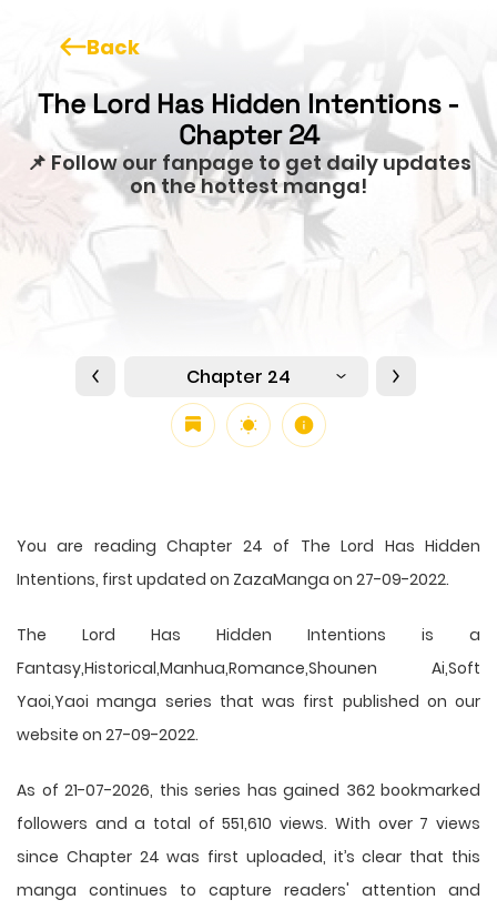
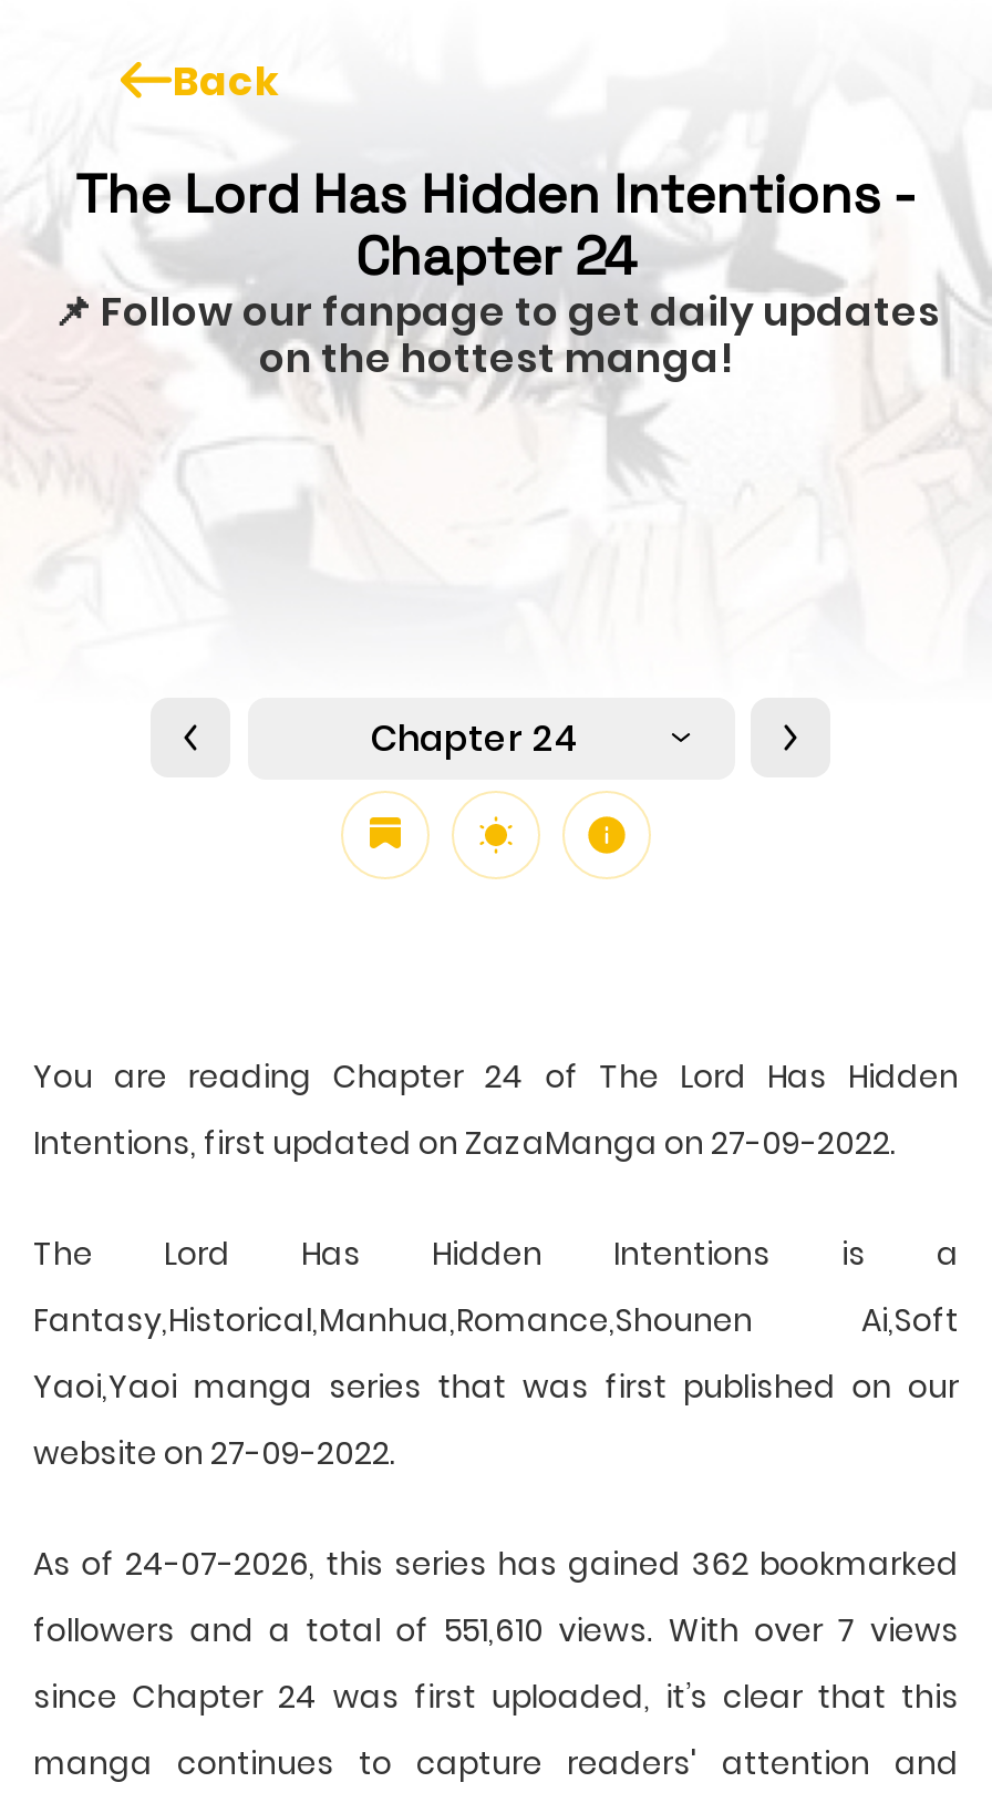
[17,779,480,801] As of 21-07-2026, this series has gained 362 bookmarked -> [33,1541,959,1585] As of 24-07-2026, this series has gained 362 bookmarked

